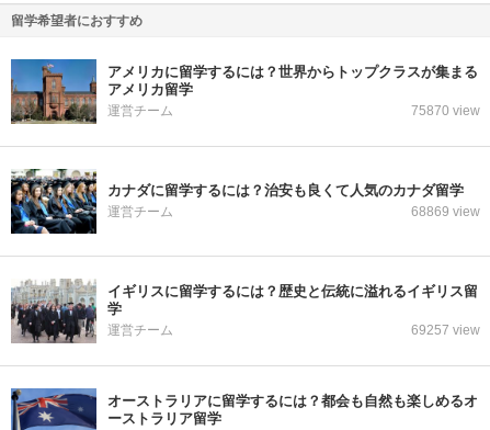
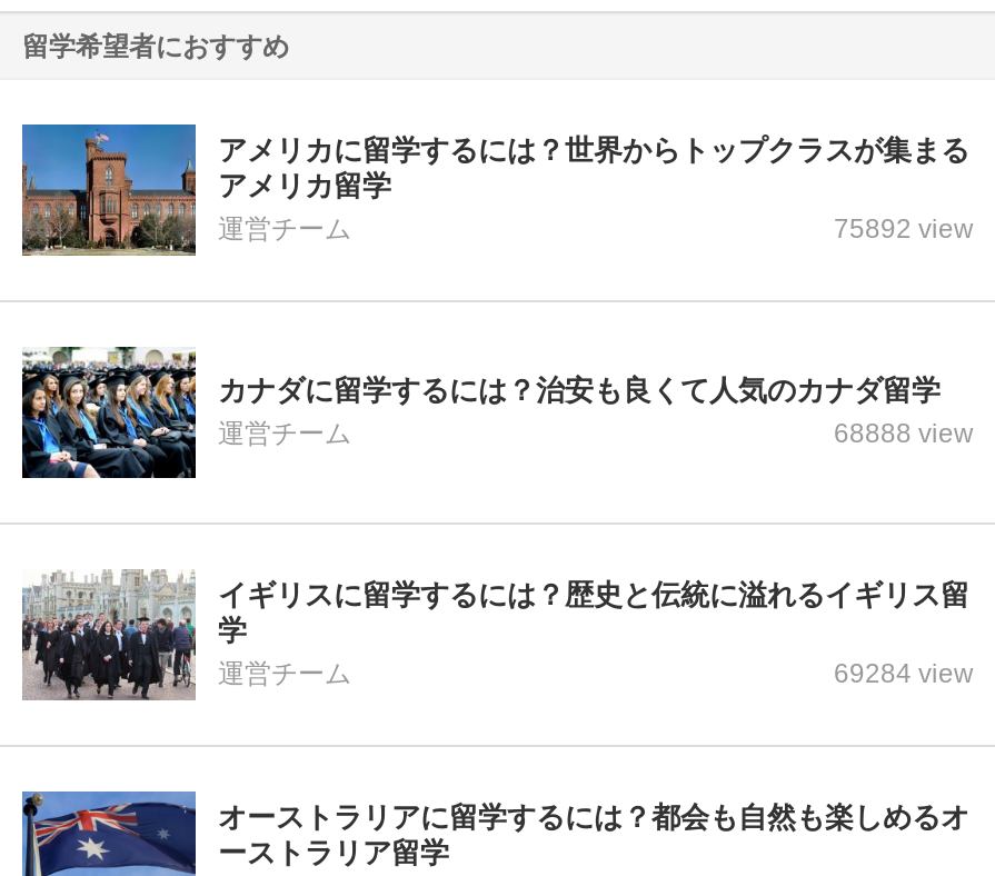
[411,103,480,118] 75870 view -> [834,213,974,245] 75892 view
[411,204,480,219] 68869 view -> [834,418,974,449] 68888 view
[411,322,480,338] 69257 view -> [834,658,974,689] 69284 view

